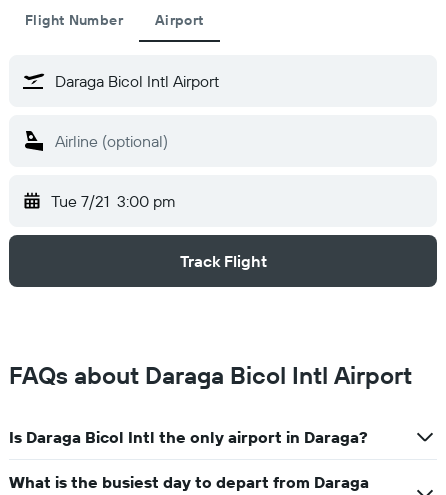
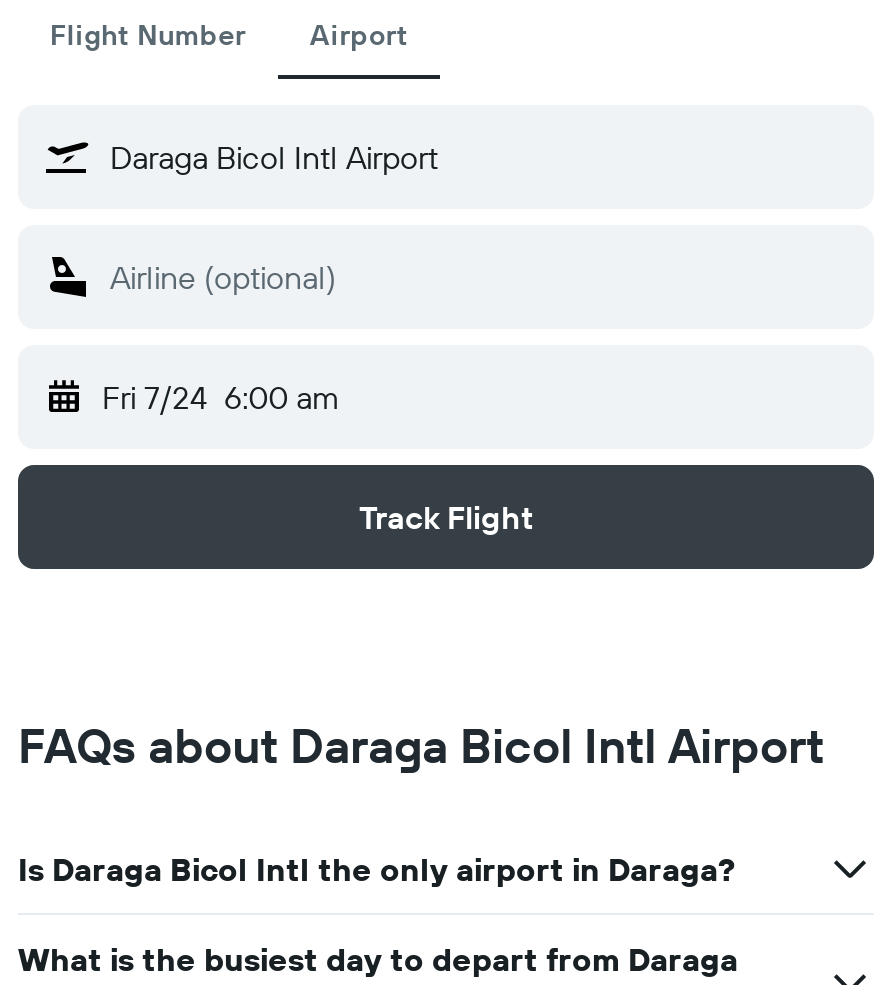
[51,191,176,211] Tue 7/21 3:00 pm -> [102,377,340,417] Fri 7/24 6:00 am

